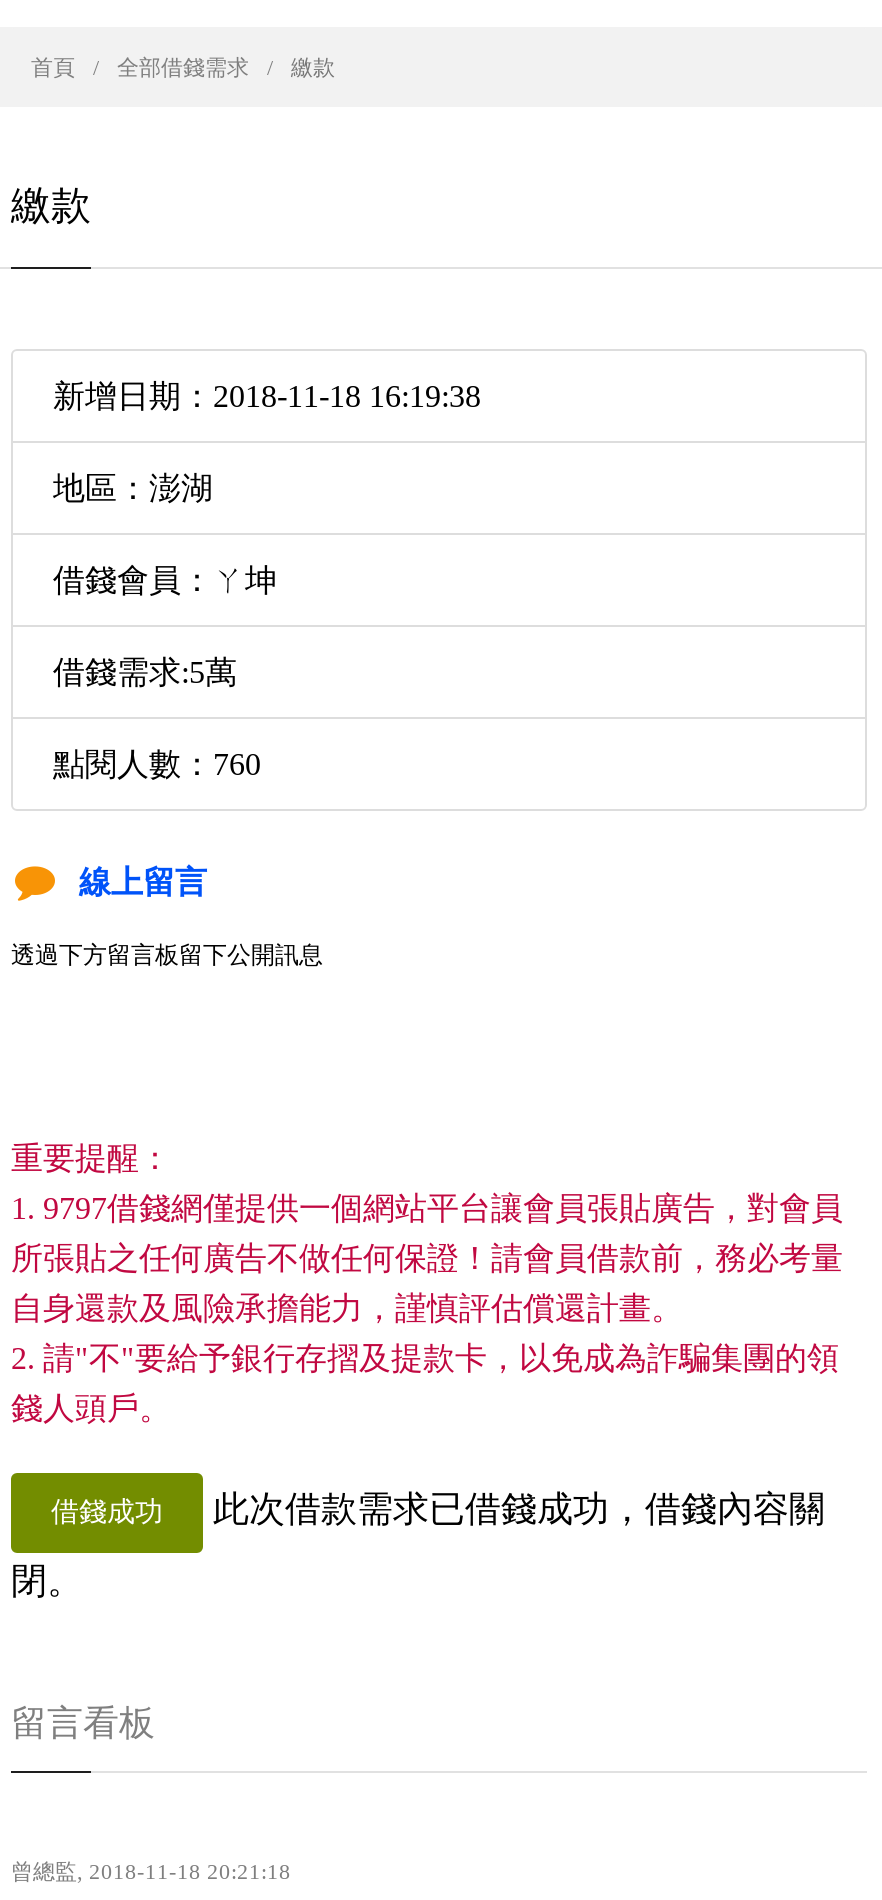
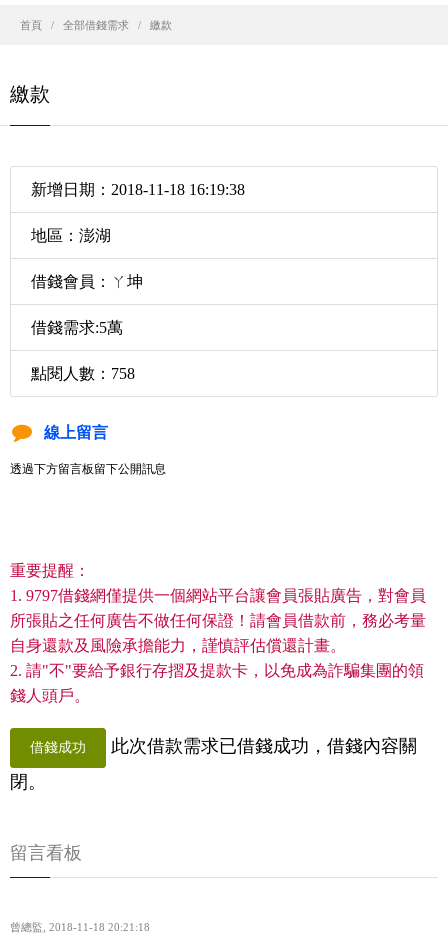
[53,747,261,781] 點閱人數：760 -> [31,365,135,382] 點閱人數：758

